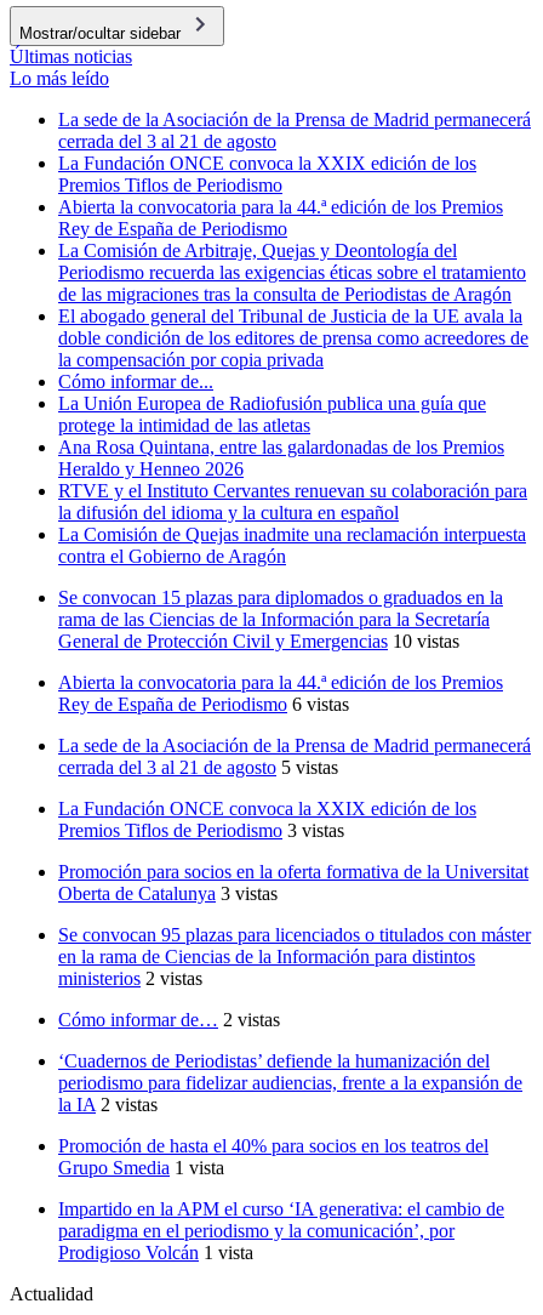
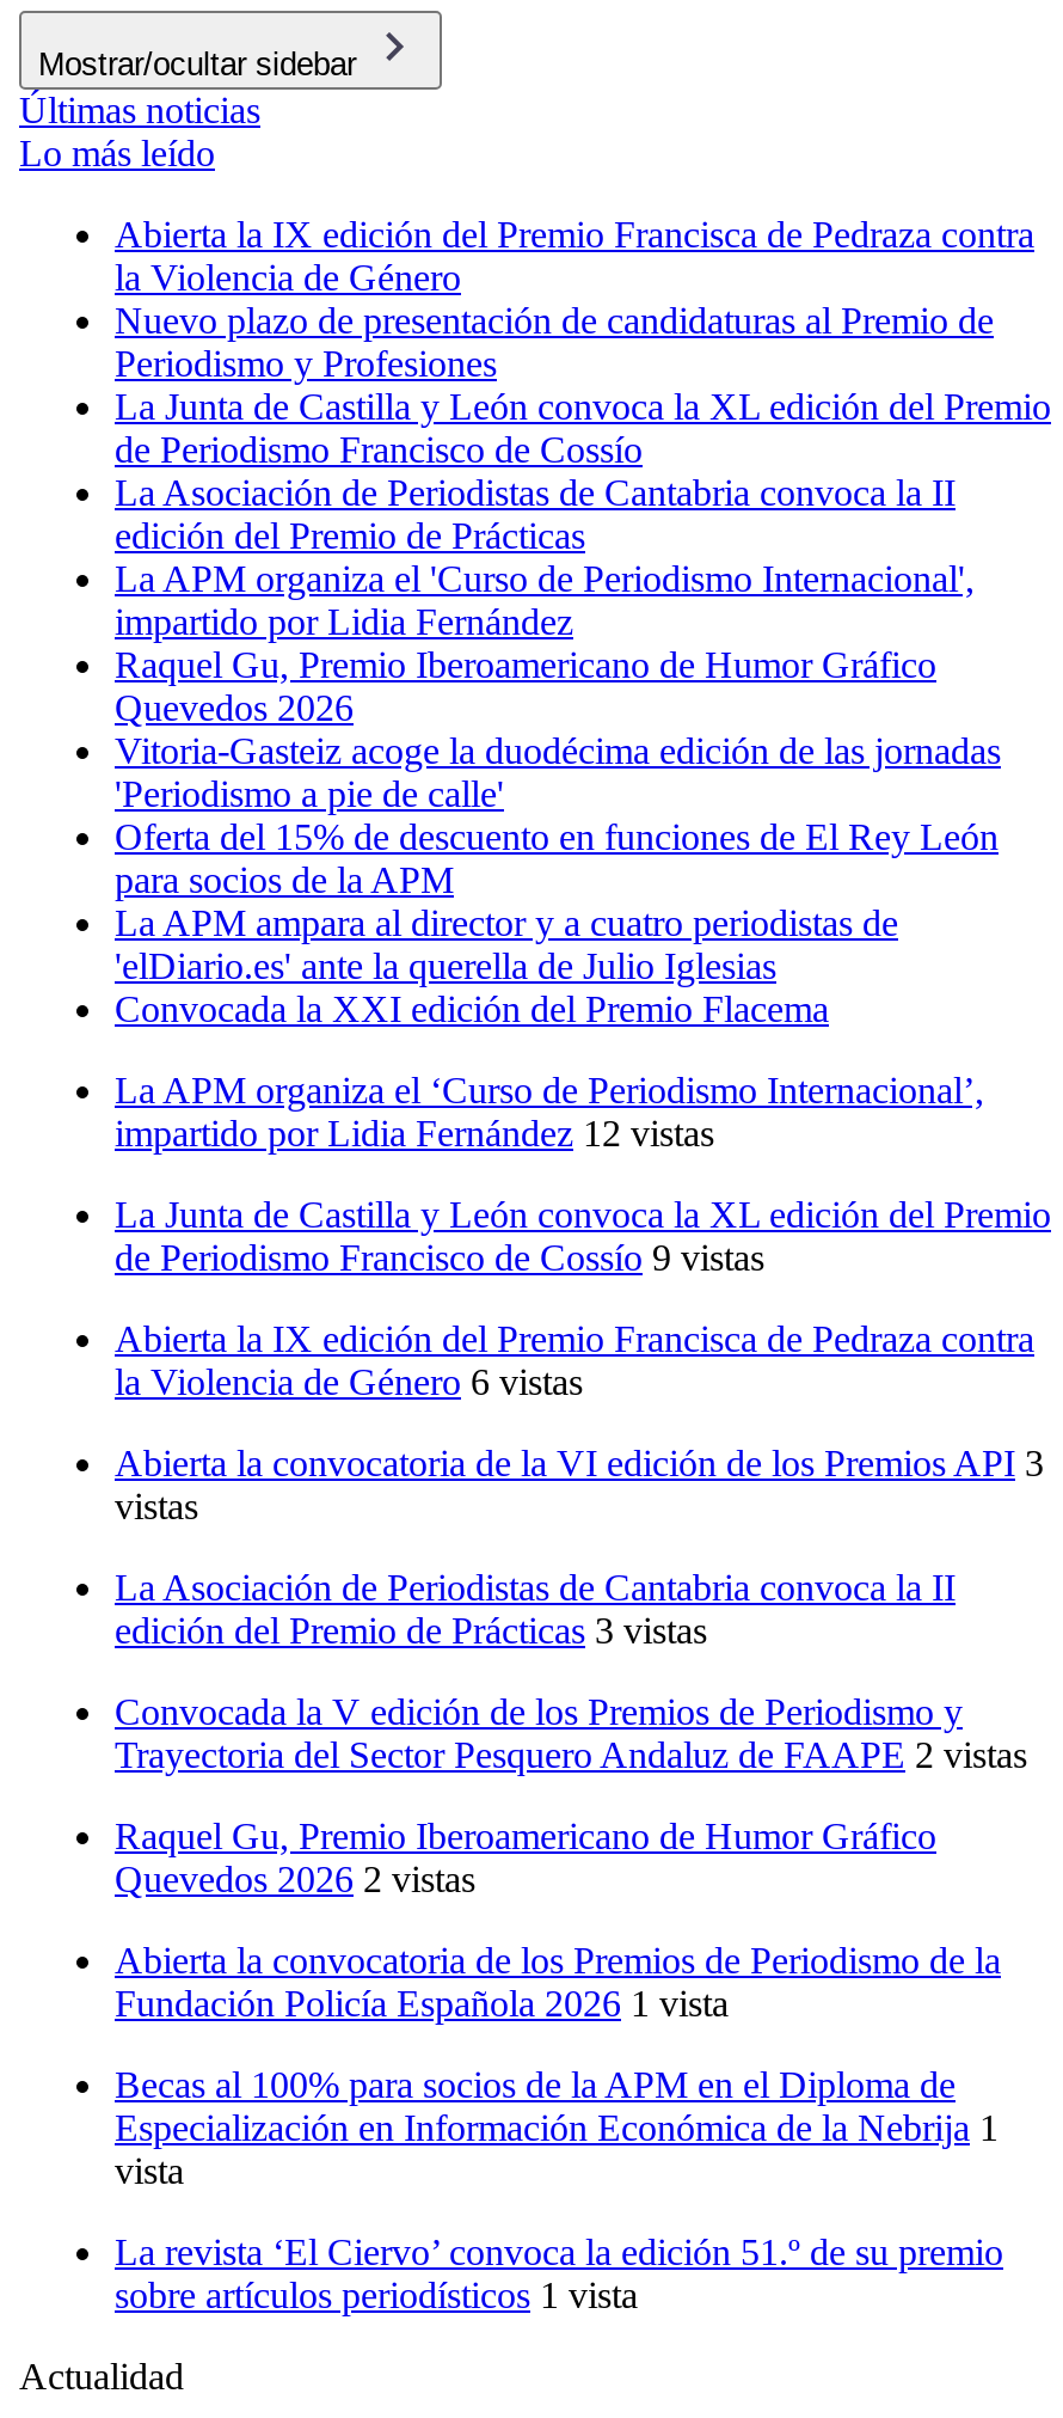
[58,109,531,566] La sede de la Asociación de la Prensa de Madrid permanecerá | cerrada del 3 al 21 de agosto | La Fundación ONCE convoca la XXIX edición de los | Premios Tiflos de Periodismo | Abierta la convocatoria para la 44.ª edición de los Premios | Rey de España de Periodismo | La Comisión de Arbitraje, Quejas y Deontología del | Periodismo recuerda las exigencias éticas sobre el tratamiento | de las migraciones tras la consulta de Periodistas de Aragón | El abogado general del Tribunal de Justicia de la UE avala la | doble condición de los editores de prensa como acreedores de | la compensación por copia privada | Cómo informar de... | La Unión Europea de Radiofusión publica una guía que | protege la intimidad de las atletas | Ana Rosa Quintana, entre las galardonadas de los Premios | Heraldo y Henneo 2026 | RTVE y el Instituto Cervantes renuevan su colaboración para | la difusión del idioma y la cultura en español | La Comisión de Quejas inadmite una reclamación interpuesta | contra el Gobierno de Aragón -> [115,214,1051,1029] Abierta la IX edición del Premio Francisca de Pedraza contra | la Violencia de Género | Nuevo plazo de presentación de candidaturas al Premio de | Periodismo y Profesiones | La Junta de Castilla y León convoca la XL edición del Premio | de Periodismo Francisco de Cossío | La Asociación de Periodistas de Cantabria convoca la II | edición del Premio de Prácticas | La APM organiza el 'Curso de Periodismo Internacional', | impartido por Lidia Fernández | Raquel Gu, Premio Iberoamericano de Humor Gráfico | Quevedos 2026 | Vitoria-Gasteiz acoge la duodécima edición de las jornadas | 'Periodismo a pie de calle' | Oferta del 15% de descuento en funciones de El Rey León | para socios de la APM | La APM ampara al director y a cuatro periodistas de | 'elDiario.es' ante la querella de Julio Iglesias | Convocada la XXI edición del Premio Flacema
[58,587,503,651] Se convocan 15 plazas para diplomados o graduados en la | rama de las Ciencias de la Información para la Secretaría | General de Protección Civil y Emergencias 10 vistas -> [115,1070,984,1153] La APM organiza el ‘Curso de Periodismo Internacional’, | impartido por Lidia Fernández 12 vistas
[58,672,503,714] Abierta la convocatoria para la 44.ª edición de los Premios | Rey de España de Periodismo 6 vistas -> [115,1194,1051,1277] La Junta de Castilla y León convoca la XL edición del Premio | de Periodismo Francisco de Cossío 9 vistas
[58,735,531,777] La sede de la Asociación de la Prensa de Madrid permanecerá | cerrada del 3 al 21 de agosto 5 vistas -> [115,1318,1034,1402] Abierta la IX edición del Premio Francisca de Pedraza contra | la Violencia de Género 6 vistas
[58,798,476,841] La Fundación ONCE convoca la XXIX edición de los | Premios Tiflos de Periodismo 3 vistas -> [115,1442,1044,1526] Abierta la convocatoria de la VI edición de los Premios API 3 | vistas
[58,861,528,904] Promoción para socios en la oferta formativa de la Universitat | Oberta de Catalunya 3 vistas -> [115,1567,956,1650] La Asociación de Periodistas de Cantabria convoca la II | edición del Premio de Prácticas 3 vistas
[58,924,531,989] Se convocan 95 plazas para licenciados o titulados con máster | en la rama de Ciencias de la Información para distintos | ministerios 2 vistas -> [115,1691,1027,1775] Convocada la V edición de los Premios de Periodismo y | Trayectoria del Sector Pesquero Andaluz de FAAPE 2 vistas
[58,1009,280,1030] Cómo informar de… 2 vistas -> [115,1815,936,1899] Raquel Gu, Premio Iberoamericano de Humor Gráfico | Quevedos 2026 2 vistas
[58,1050,522,1115] ‘Cuadernos de Periodistas’ defiende la humanización del | periodismo para fidelizar audiencias, frente a la expansión de | la IA 2 vistas -> [115,1940,1001,2023] Abierta la convocatoria de los Premios de Periodismo de la | Fundación Policía Española 2026 1 vista
[58,1135,488,1178] Promoción de hasta el 40% para socios en los teatros del | Grupo Smedia 1 vista -> [115,2064,999,2191] Becas al 100% para socios de la APM en el Diploma de | Especialización en Información Económica de la Nebrija 1 | vista
[58,1198,504,1263] Impartido en la APM el curso ‘IA generativa: el cambio de | paradigma en el periodismo y la comunicación’, por | Prodigioso Volcán 1 vista -> [115,2231,1003,2315] La revista ‘El Ciervo’ convoca la edición 51.º de su premio | sobre artículos periodísticos 1 vista

